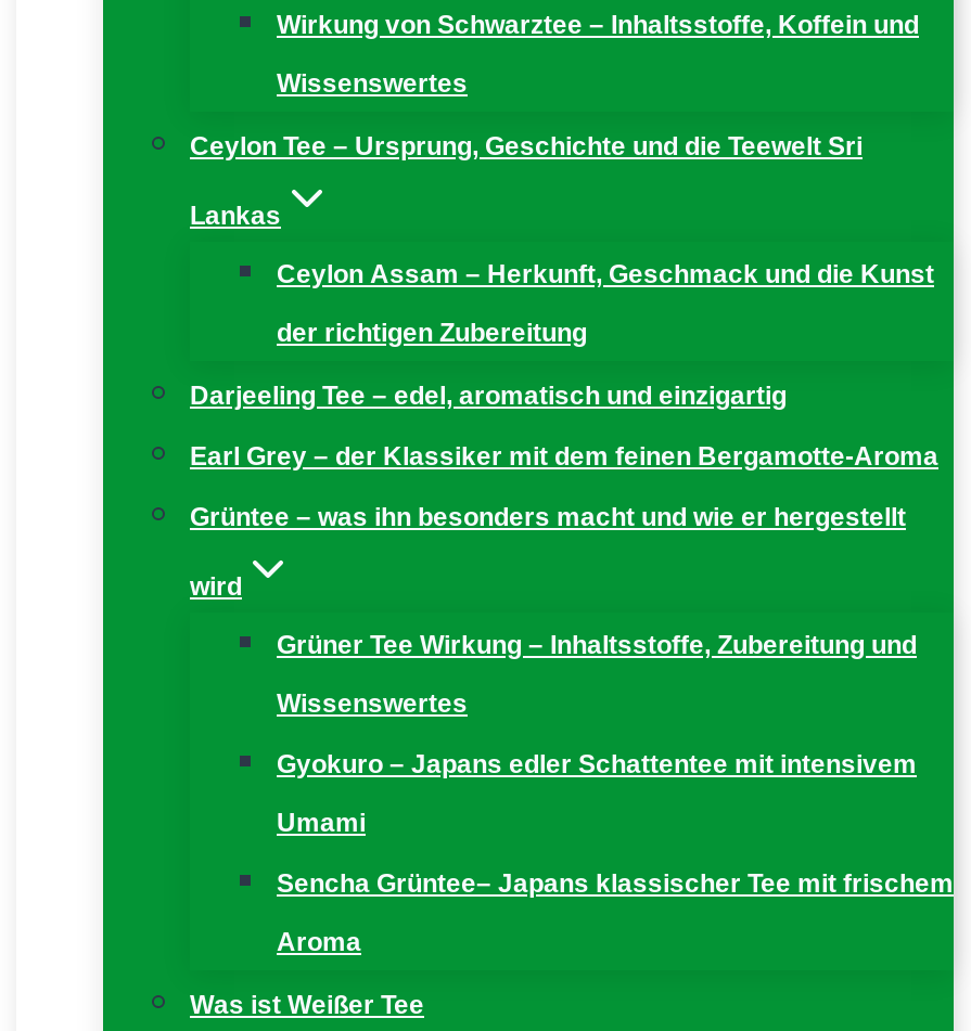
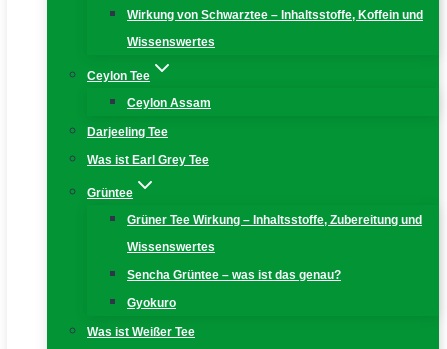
[190,131,938,602] Ceylon Tee – Ursprung, Geschichte und die Teewelt Sri | Lankas | Ceylon Assam – Herkunft, Geschmack und die Kunst | der richtigen Zubereitung | Darjeeling Tee – edel, aromatisch und einzigartig | Earl Grey – der Klassiker mit dem feinen Bergamotte-Aroma | Grüntee – was ihn besonders macht und wie er hergestellt | wird -> [87,69,211,200] Ceylon Tee | Ceylon Assam | Darjeeling Tee | Was ist Earl Grey Tee | Grüntee
[277,749,954,957] Gyokuro – Japans edler Schattentee mit intensivem | Umami | Sencha Grüntee– Japans klassischer Tee mit frischem | Aroma -> [127,268,341,310] Sencha Grüntee – was ist das genau? | Gyokuro

